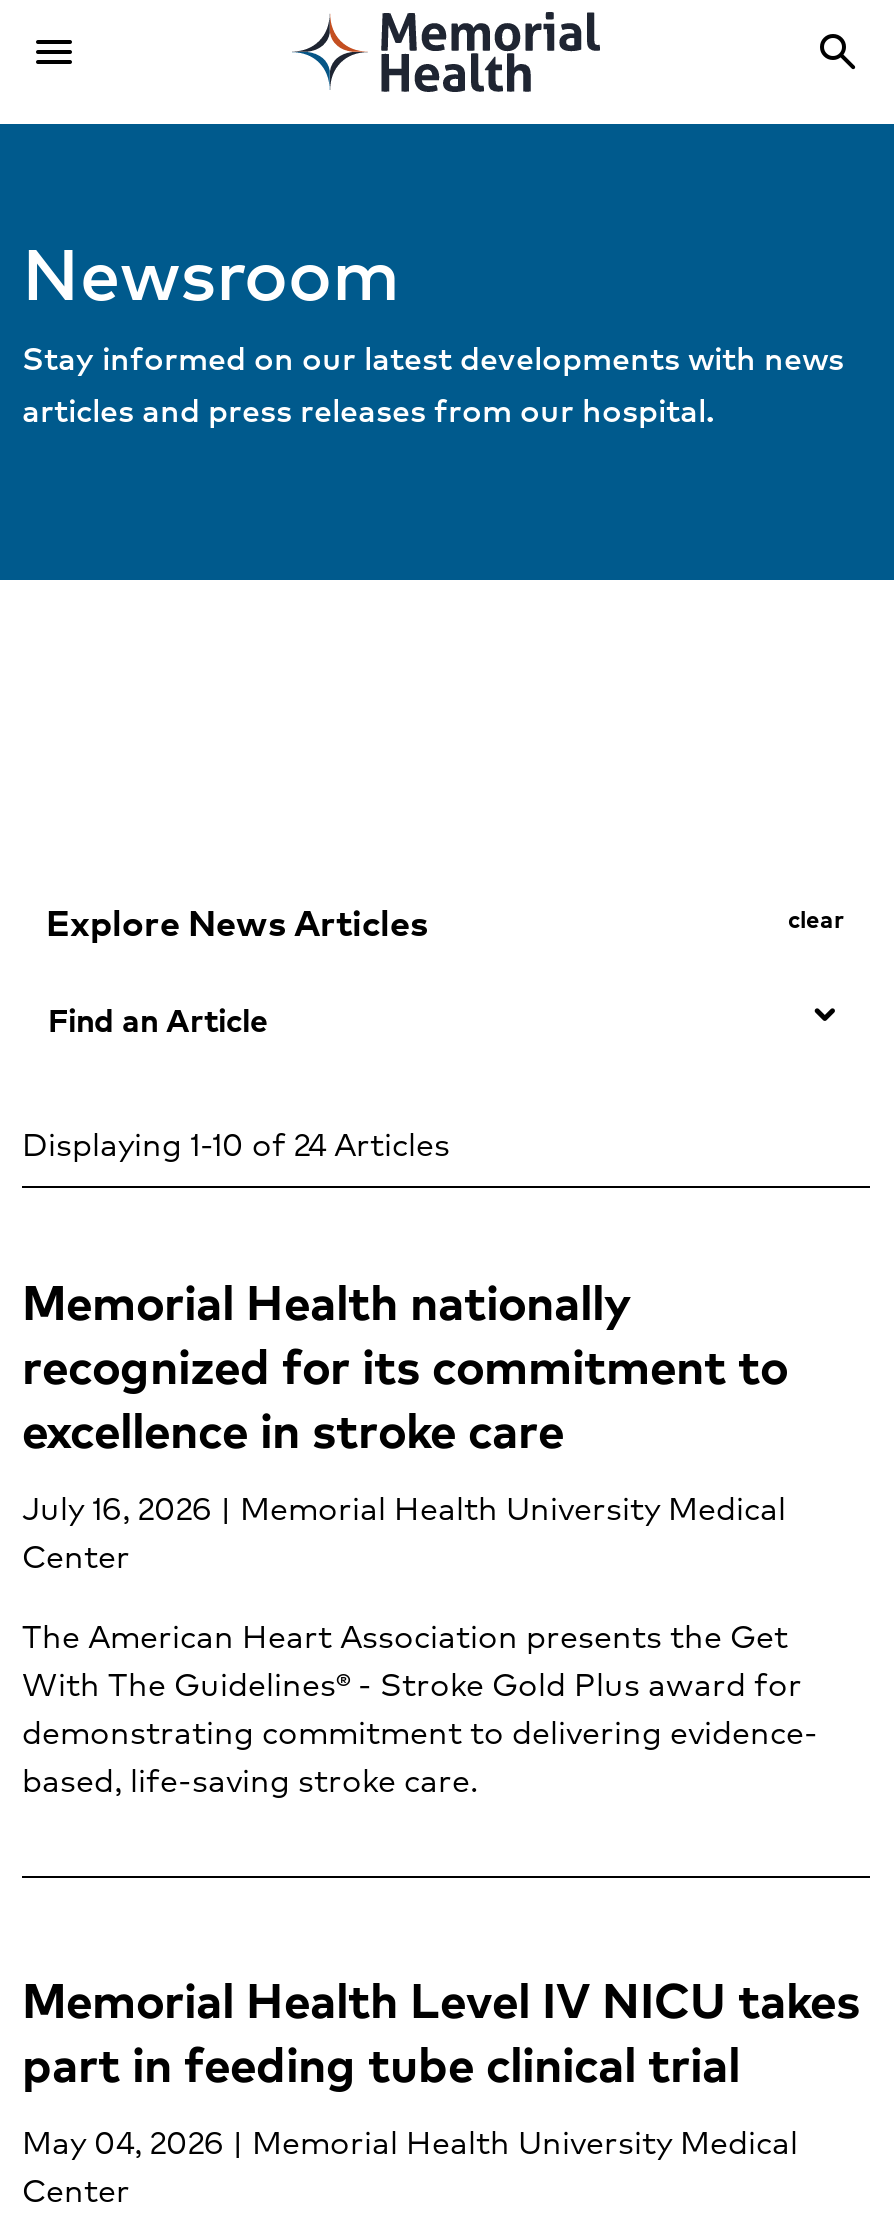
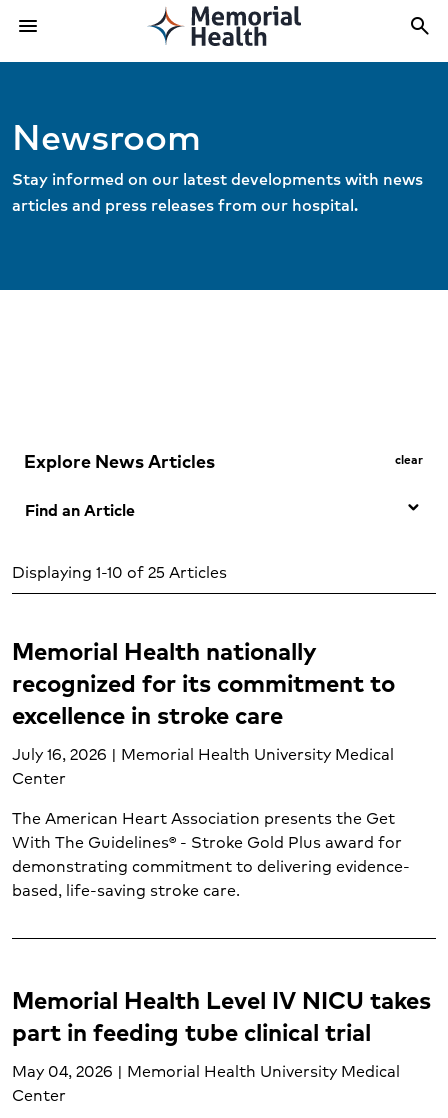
[22,1118,450,1168] Displaying 1-10 of 24 Articles -> [12,559,227,584] Displaying 1-10 of 25 Articles

